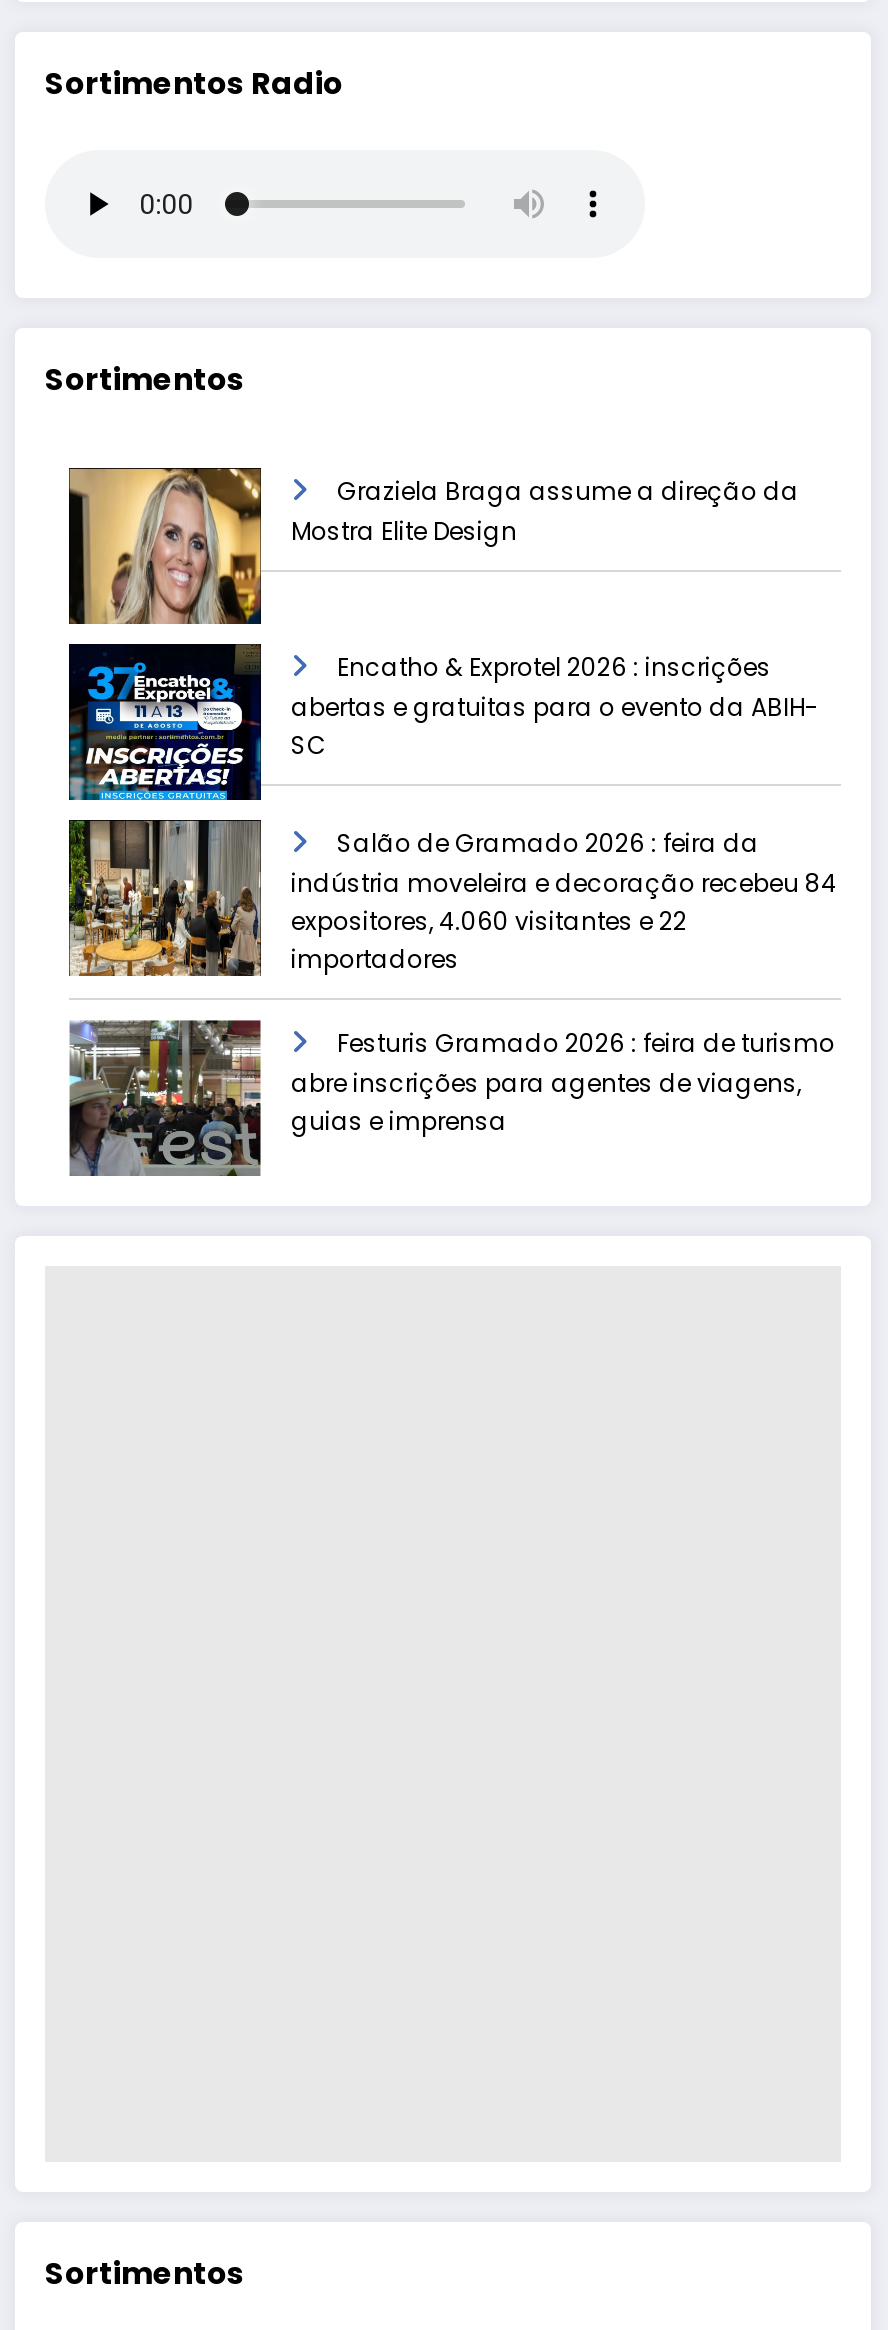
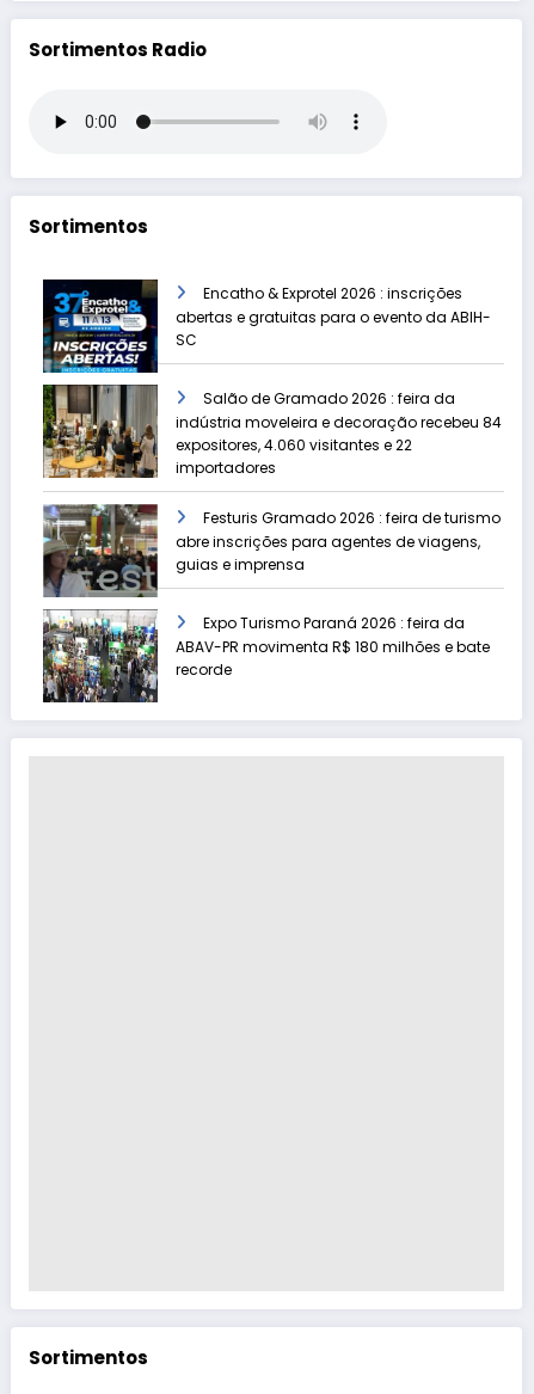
[67,466,799,626] [image] | Graziela Braga assume a direção da | Mostra Elite Design -> none
moved [65,648,837,1137] -> [41,282,502,574]: [image] | Encatho & Exprotel 2026 : inscrições | abertas e gratuitas para o evento da ABIH- | ... | abre inscrições para agentes de viagens, | guias e imprensa
none -> [42,609,490,702] [image] | Expo Turismo Paraná 2026 : feira da | ABAV-PR movimenta R$ 180 milhões e bate | recorde

